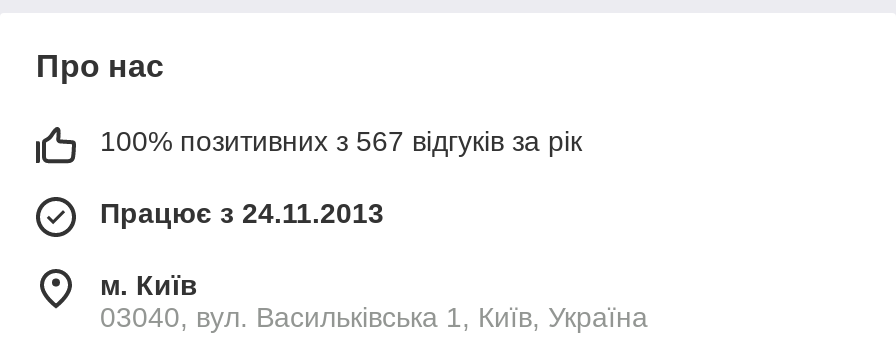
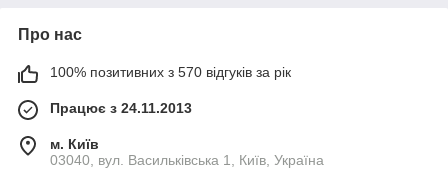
[100,126,582,158] 100% позитивних з 567 відгуків за рік -> [50,64,291,80] 100% позитивних з 570 відгуків за рік

